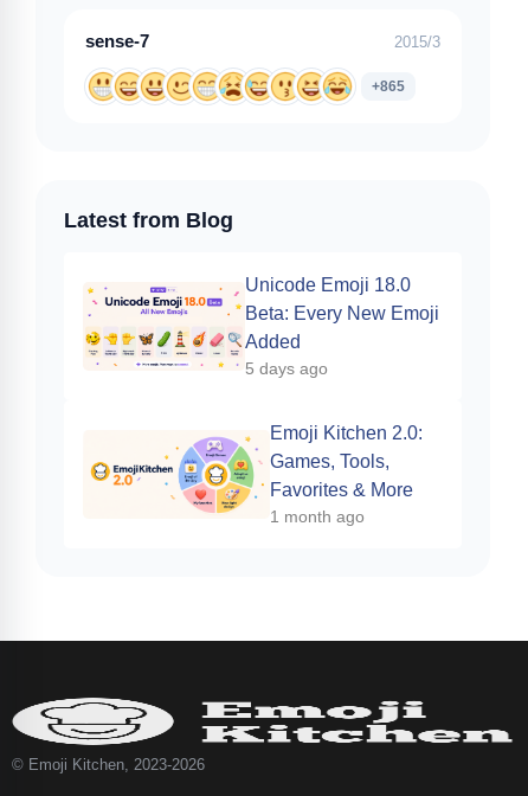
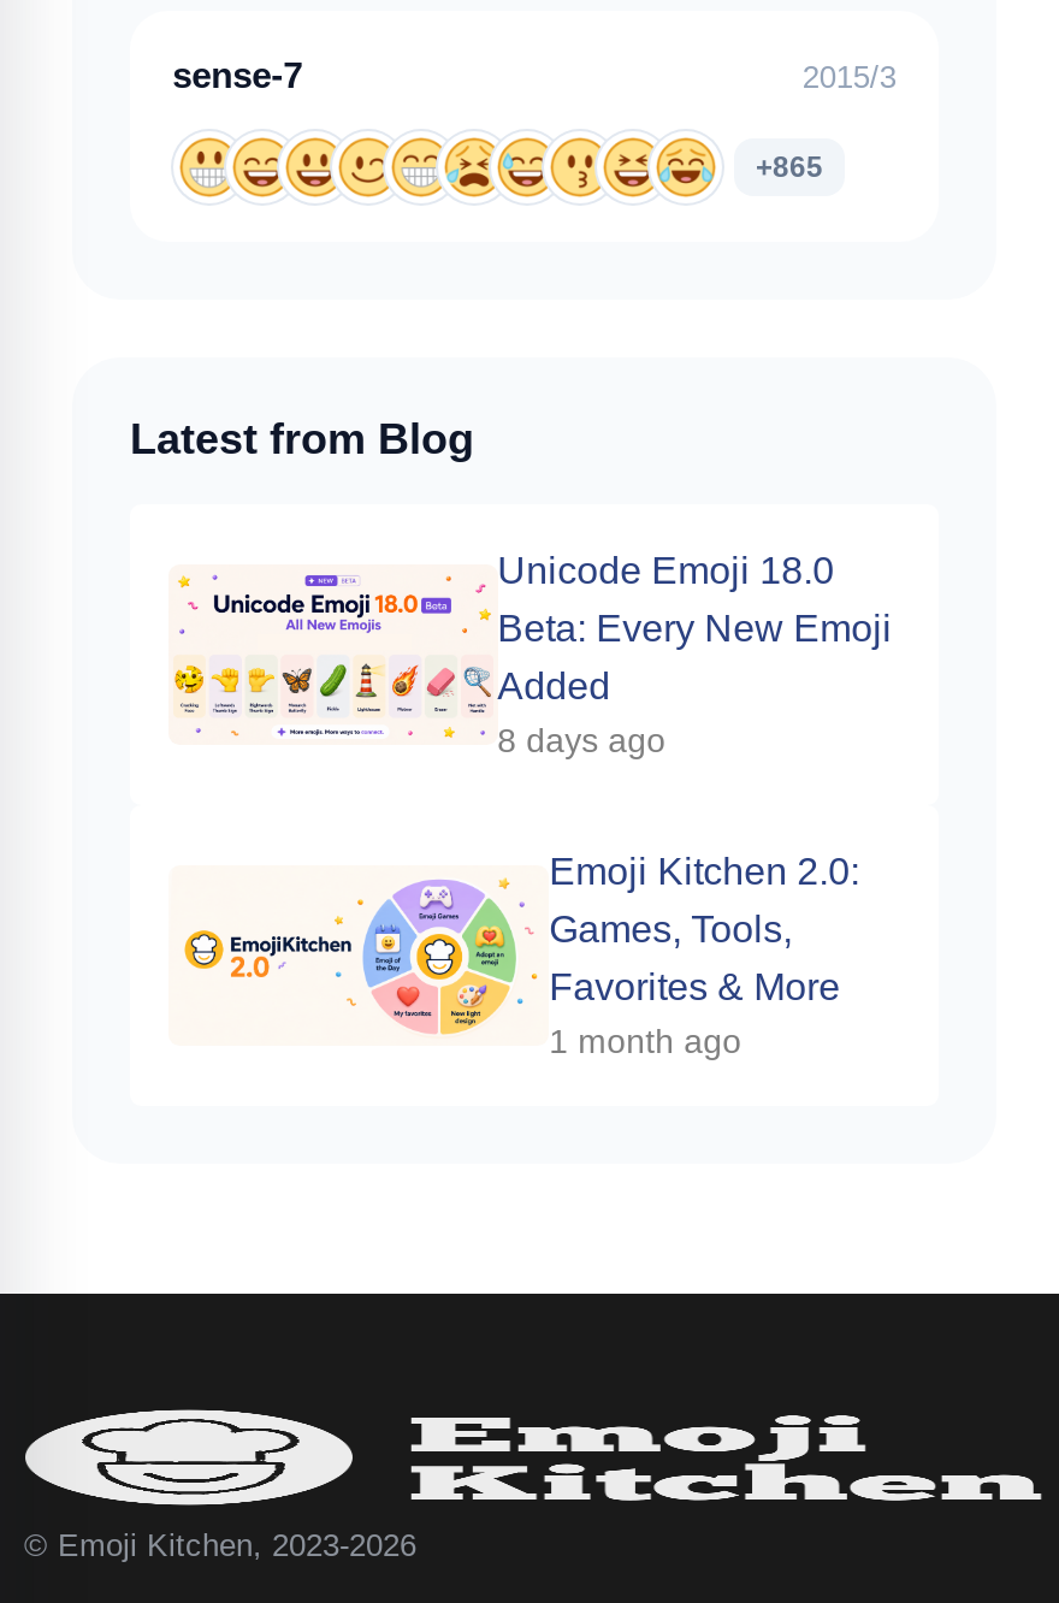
[245,359,327,378] 5 days ago -> [497,721,666,760] 8 days ago

